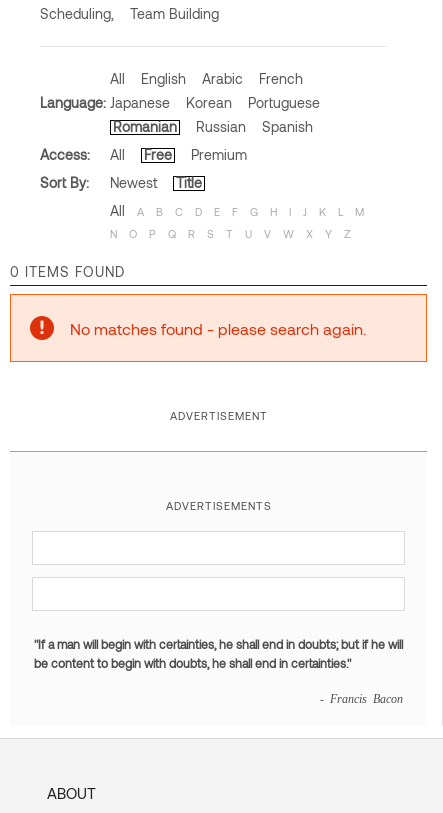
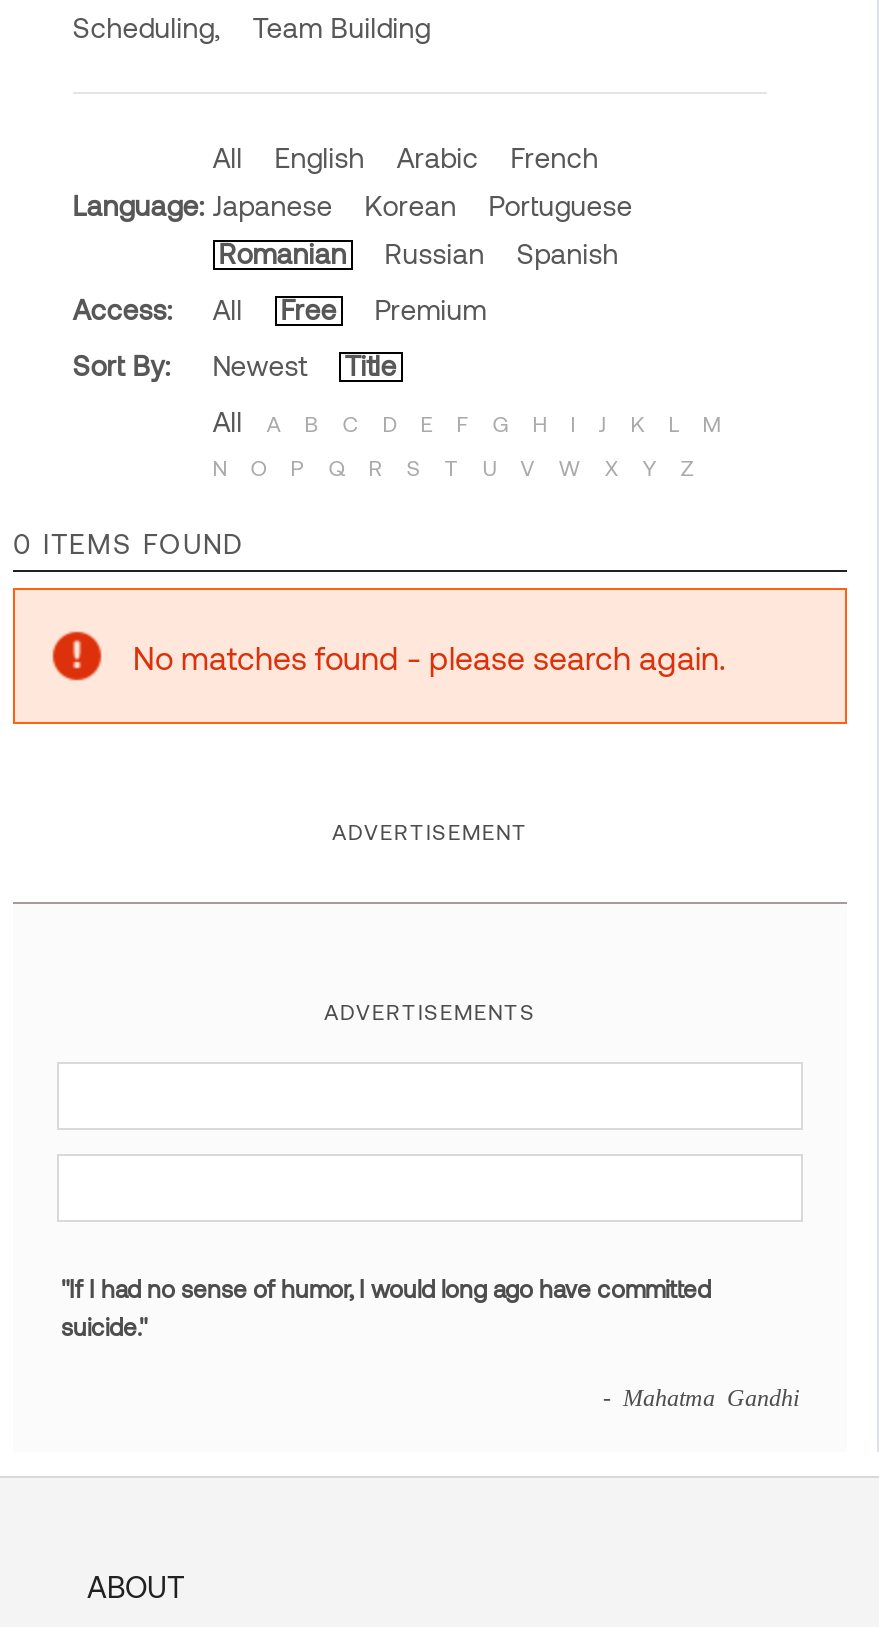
[34,637,403,670] "If a man will begin with certainties, he shall end in doubts; but if he will | be content to begin with doubts, he shall end in certainties." -> [61,1275,711,1341] "If I had no sense of humor, I would long ago have committed | suicide."
[320,692,403,704] - Francis Bacon -> [603,1385,799,1409] - Mahatma Gandhi

